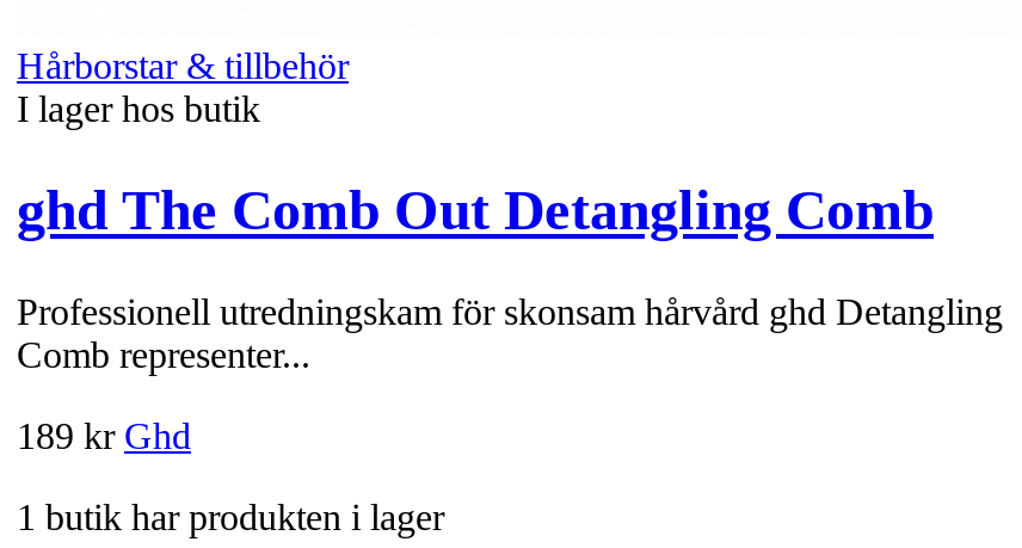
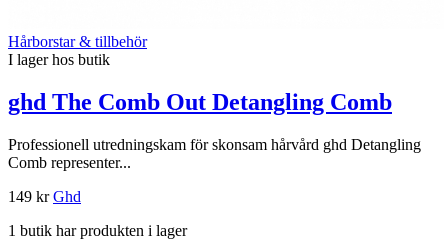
[17,415,191,455] 189 kr Ghd -> [8,188,81,205] 149 kr Ghd

